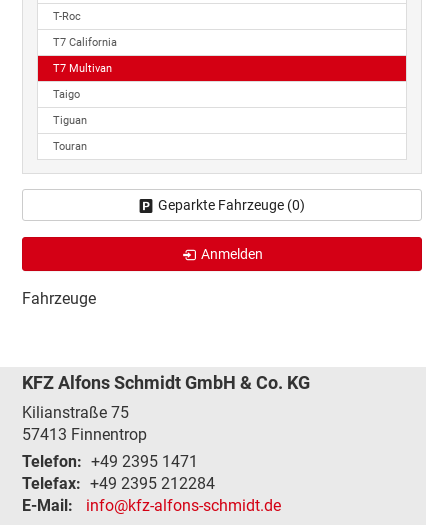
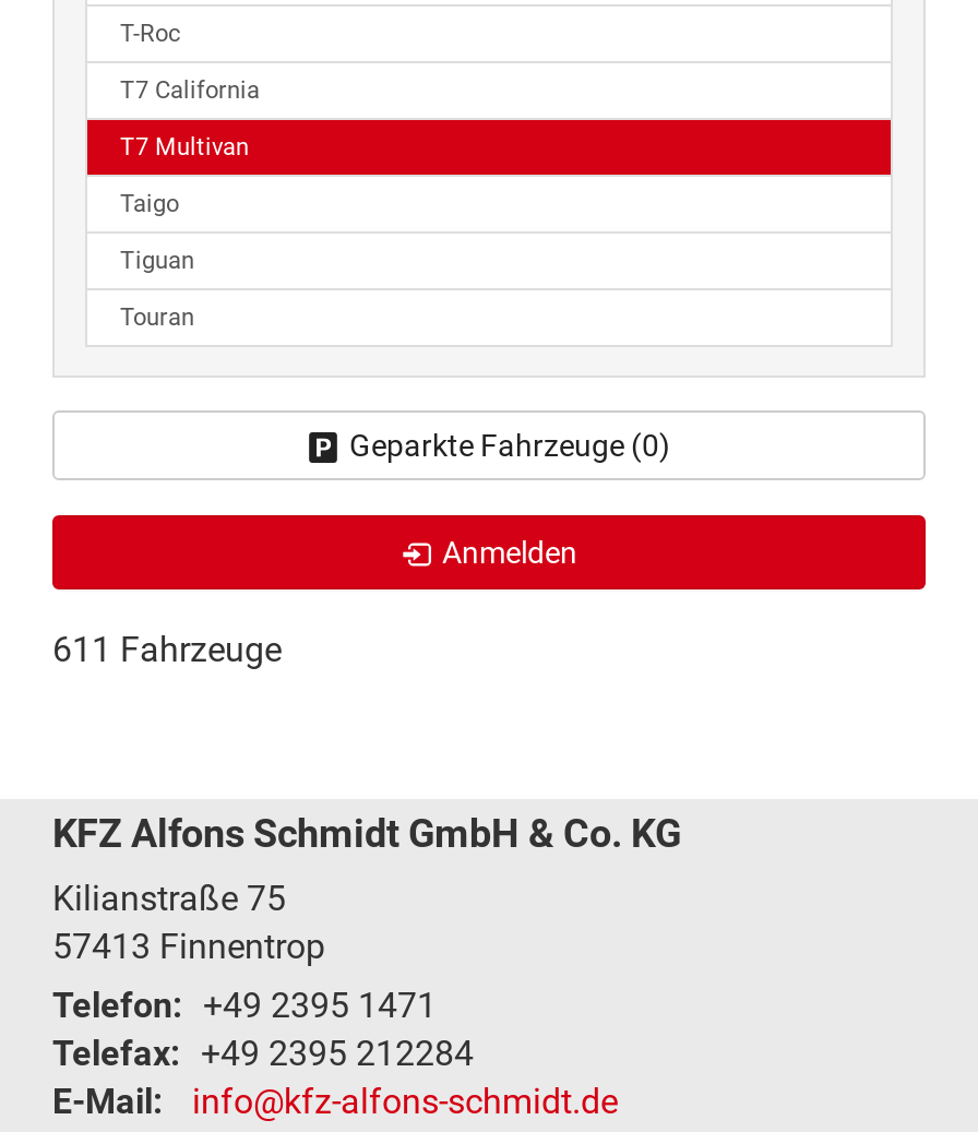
[22,289,96,308] Fahrzeuge -> [52,629,282,671] 611 Fahrzeuge

